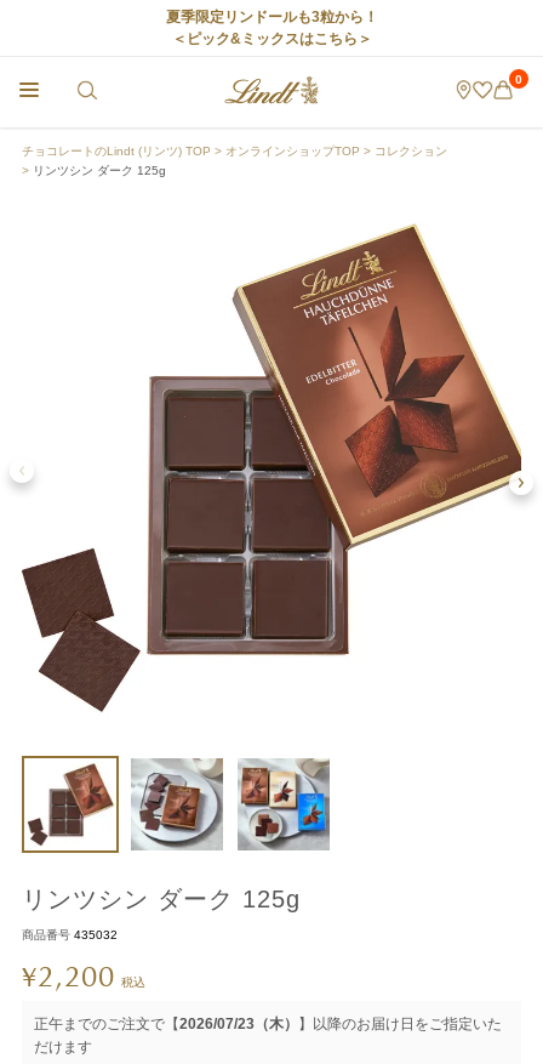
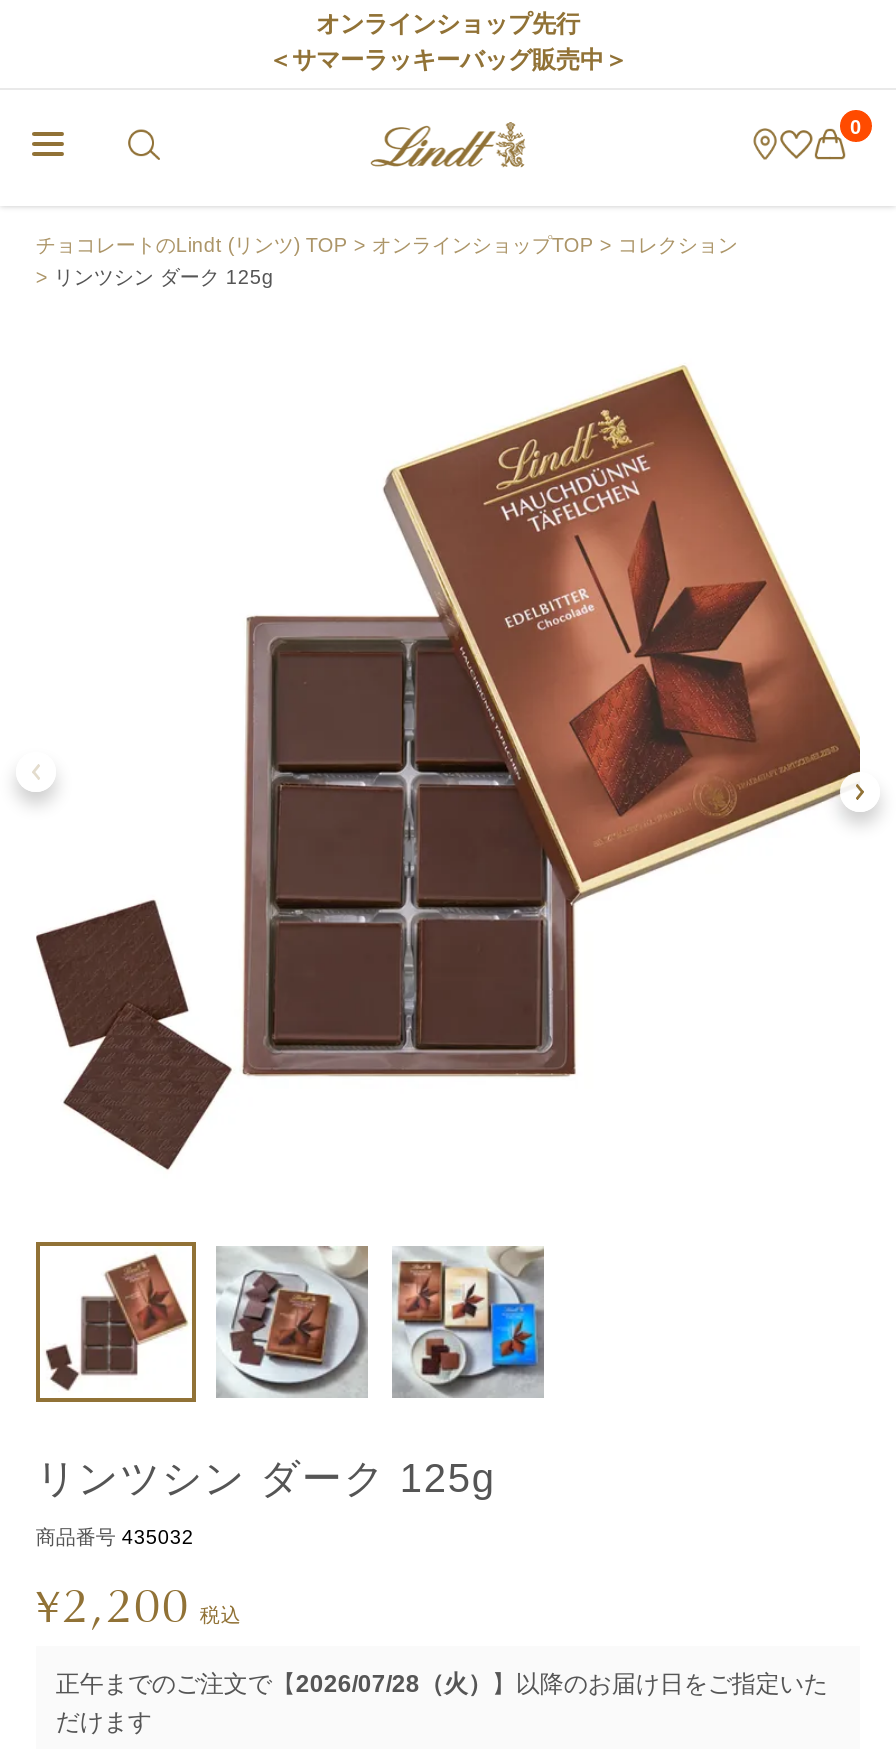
[165,8,378,47] 夏季限定リンドールも3粒から！ | ＜ピック&ミックスはこちら＞ -> [268,10,628,74] オンラインショップ先行 | ＜サマーラッキーバッグ販売中＞
[34,1015,502,1032] 正午までのご注文で【2026/07/23（木）】以降のお届け日をご指定いた -> [56,1670,828,1698] 正午までのご注文で【2026/07/28（火）】以降のお届け日をご指定いた

